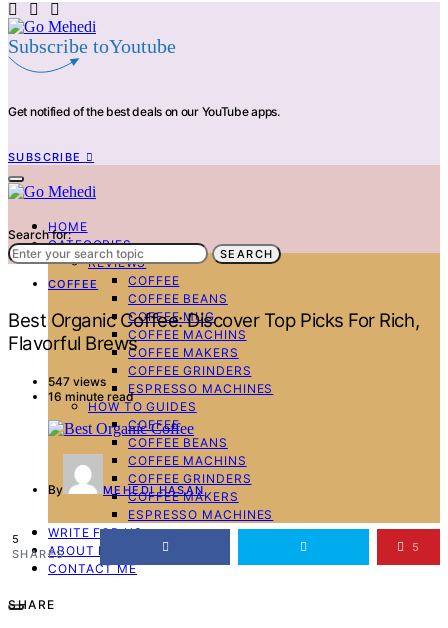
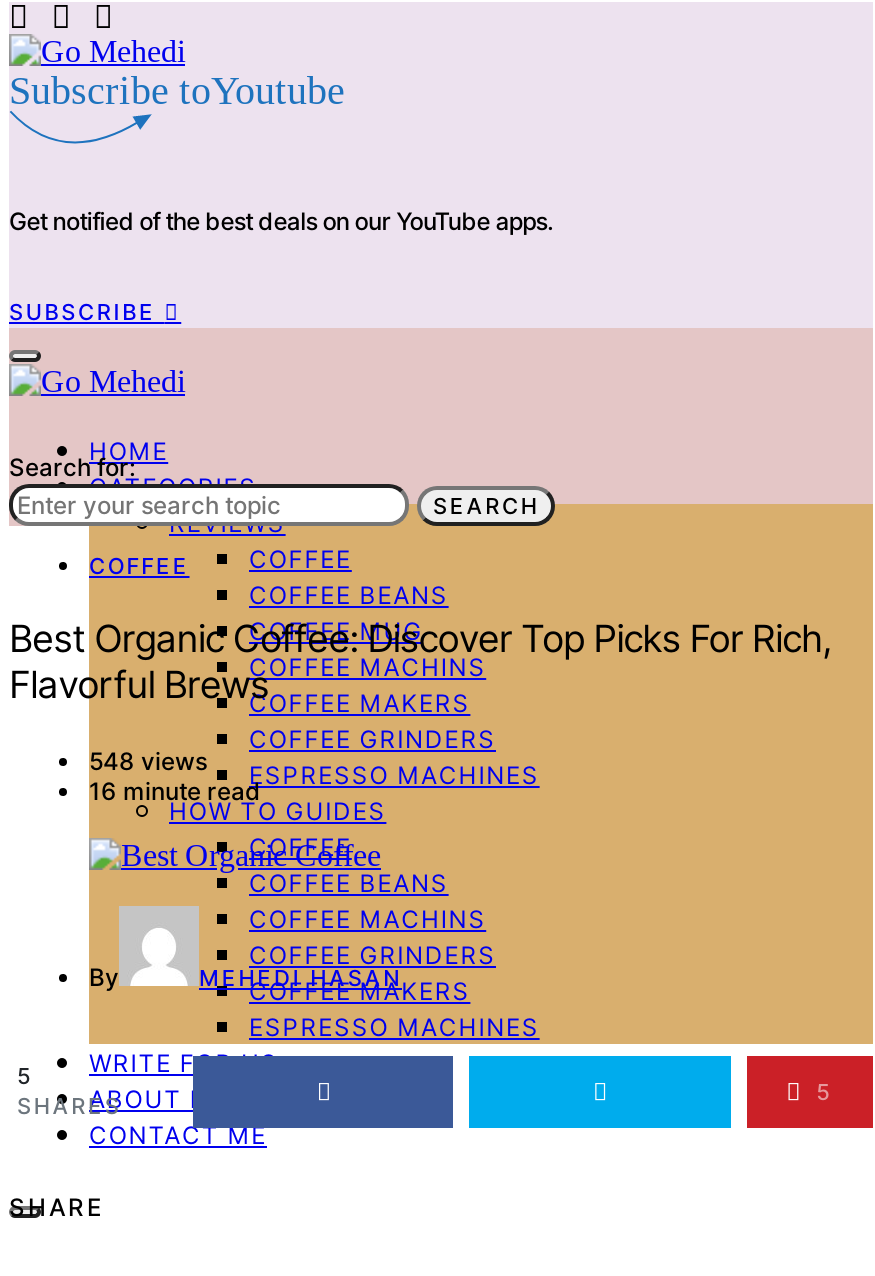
[48,374,273,396] 547 views ESPRESSO MACHINES -> [89,746,540,789] 548 views ESPRESSO MACHINES

